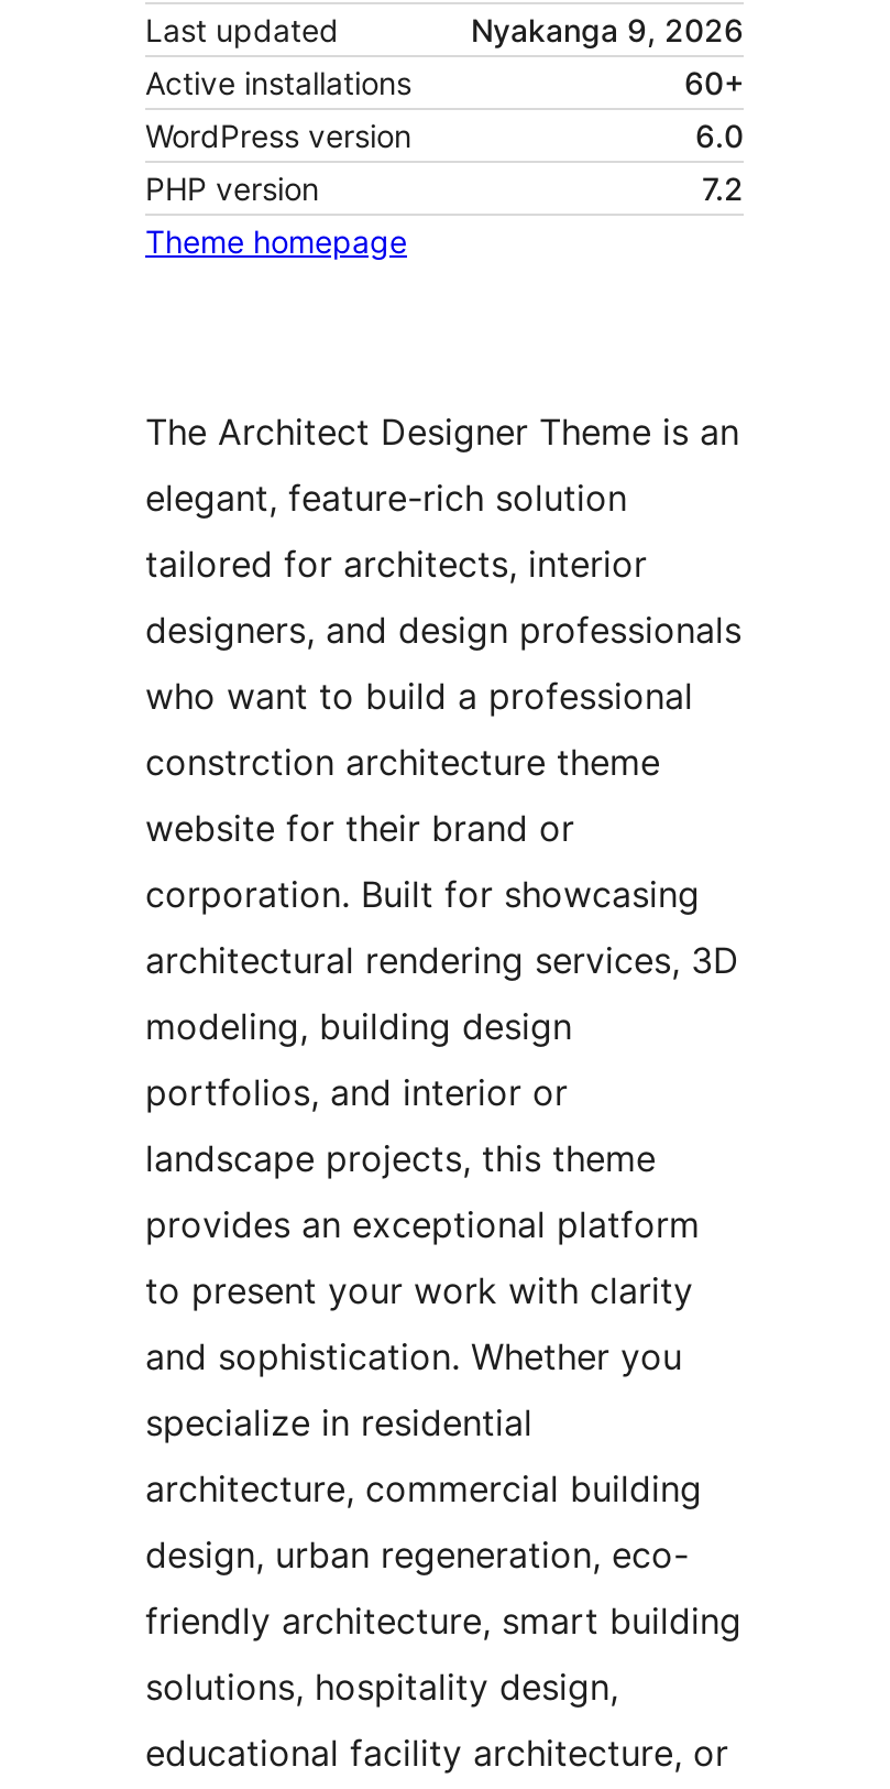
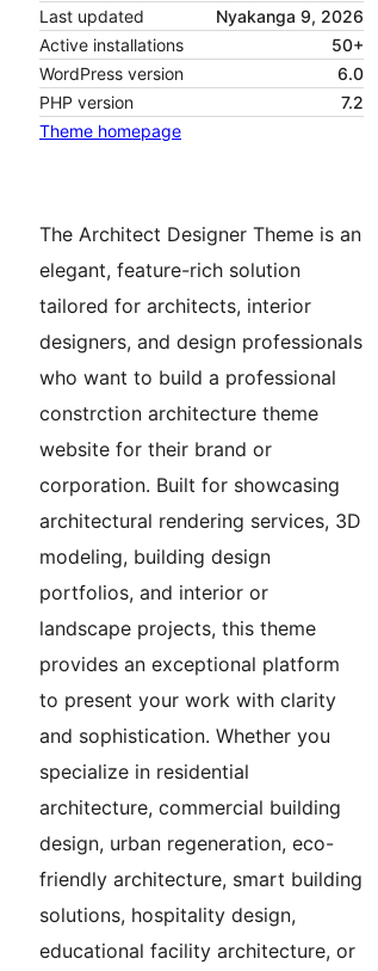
[684,63,744,101] 60+ -> [331,34,364,55] 50+

